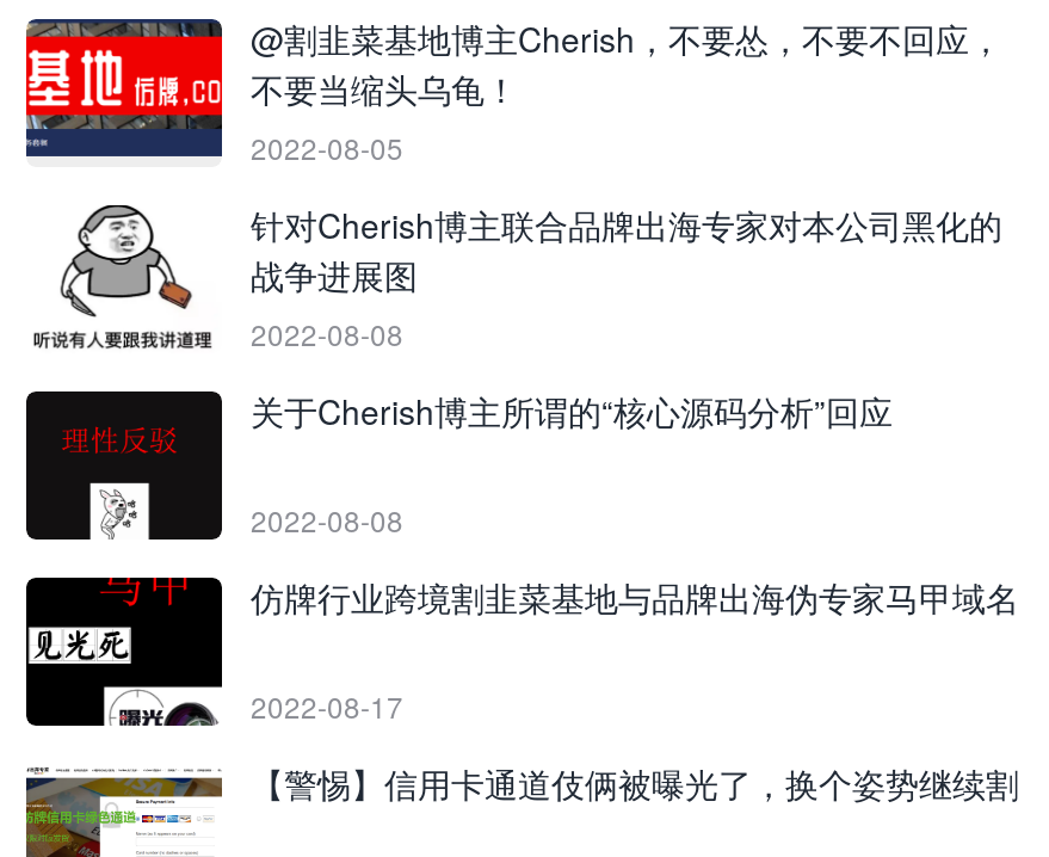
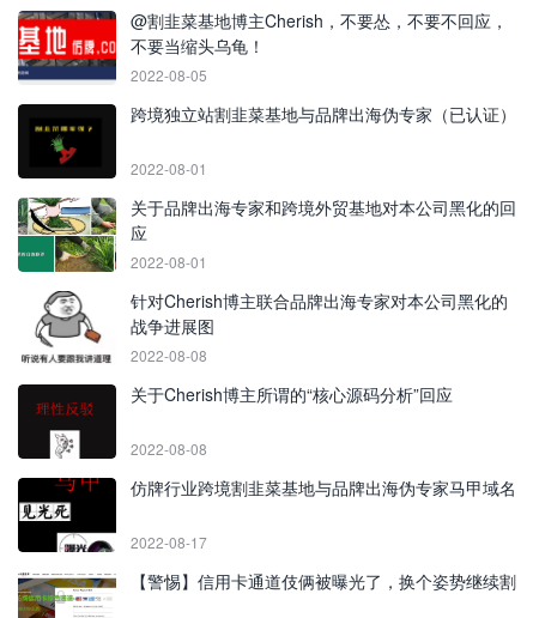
none -> [17,102,516,272] [image] | 跨境独立站割韭菜基地与品牌出海伪专家（已认证） | 2022-08-01 | 关于品牌出海专家和跨境外贸基地对本公司黑化的回 | 应 | 2022-08-01
none -> [17,198,114,273] [image]

